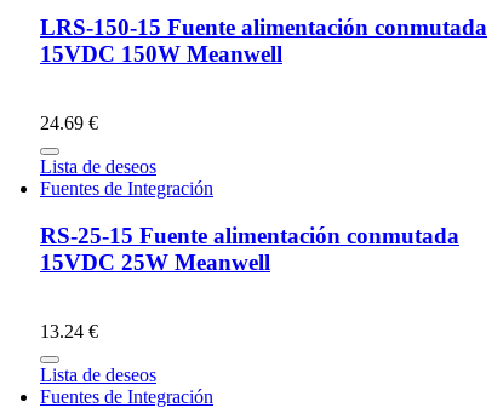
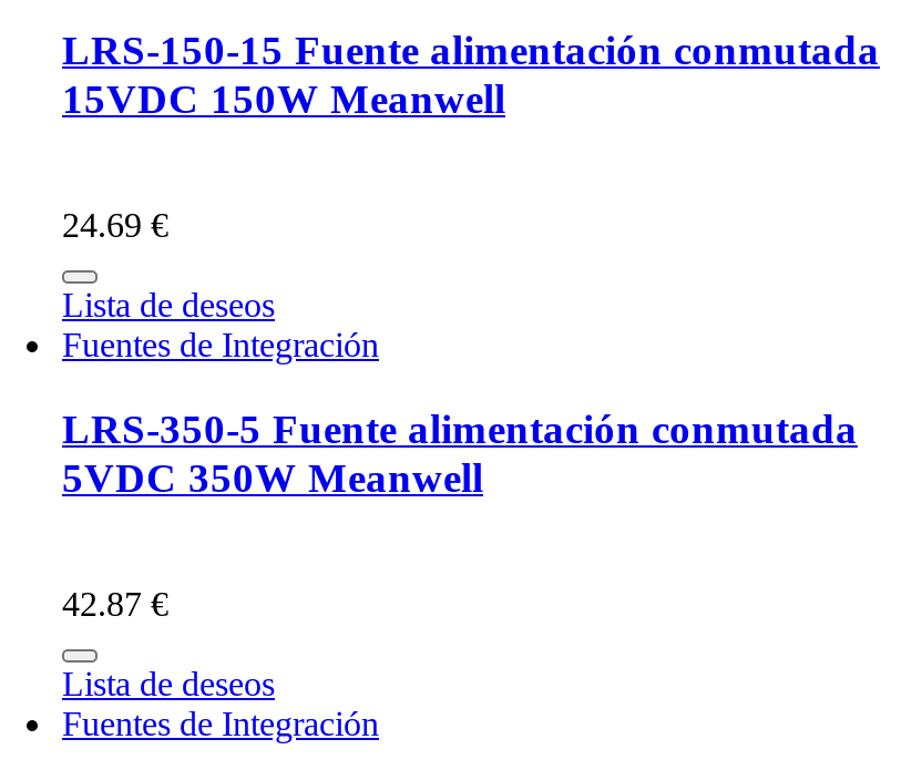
[40,223,459,248] RS-25-15 Fuente alimentación conmutada -> [62,406,858,453] LRS-350-5 Fuente alimentación conmutada
[40,249,270,275] 15VDC 25W Meanwell -> [62,455,483,501] 5VDC 350W Meanwell
[40,320,98,341] 13.24 € -> [62,585,168,623] 42.87 €

